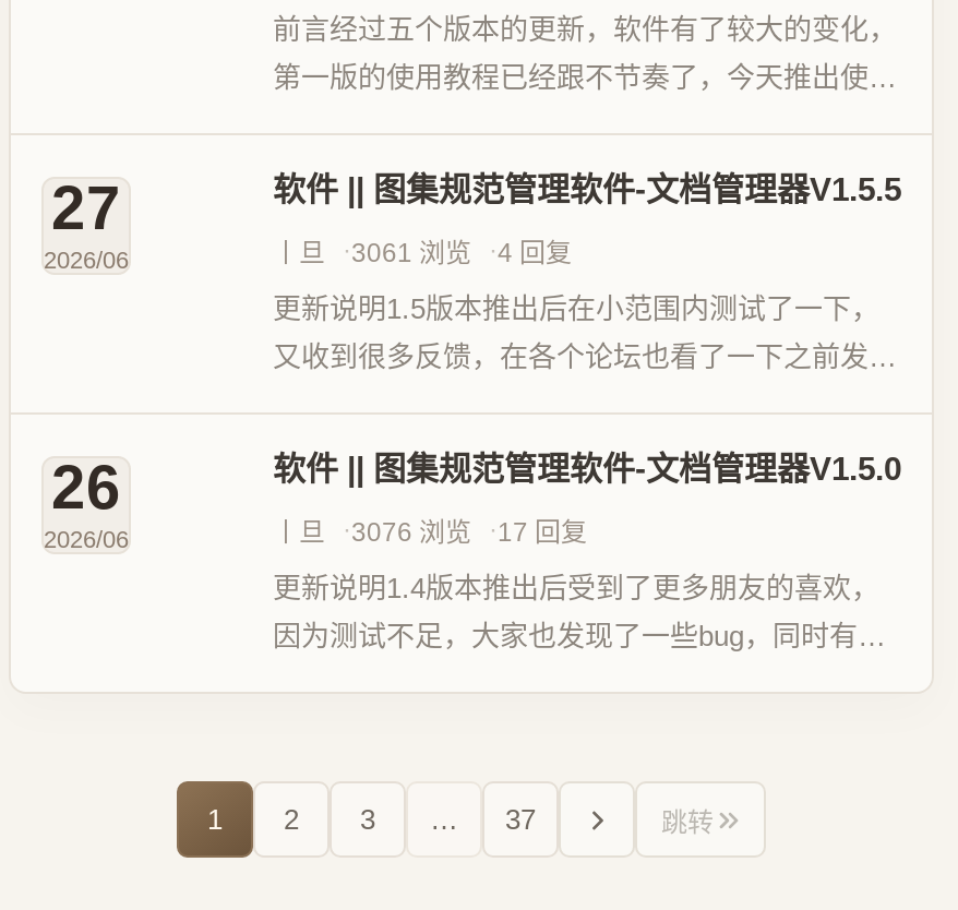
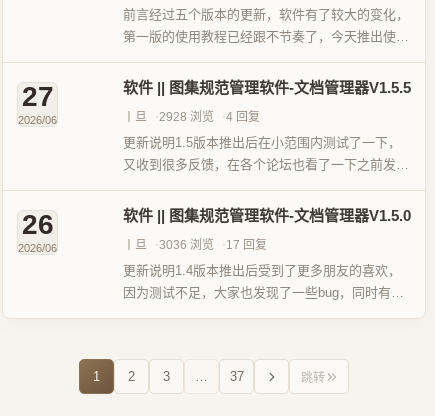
[351,238,471,268] 3061 浏览 -> [159,110,214,124] 2928 浏览
[351,517,471,548] 3076 浏览 -> [159,238,214,252] 3036 浏览

